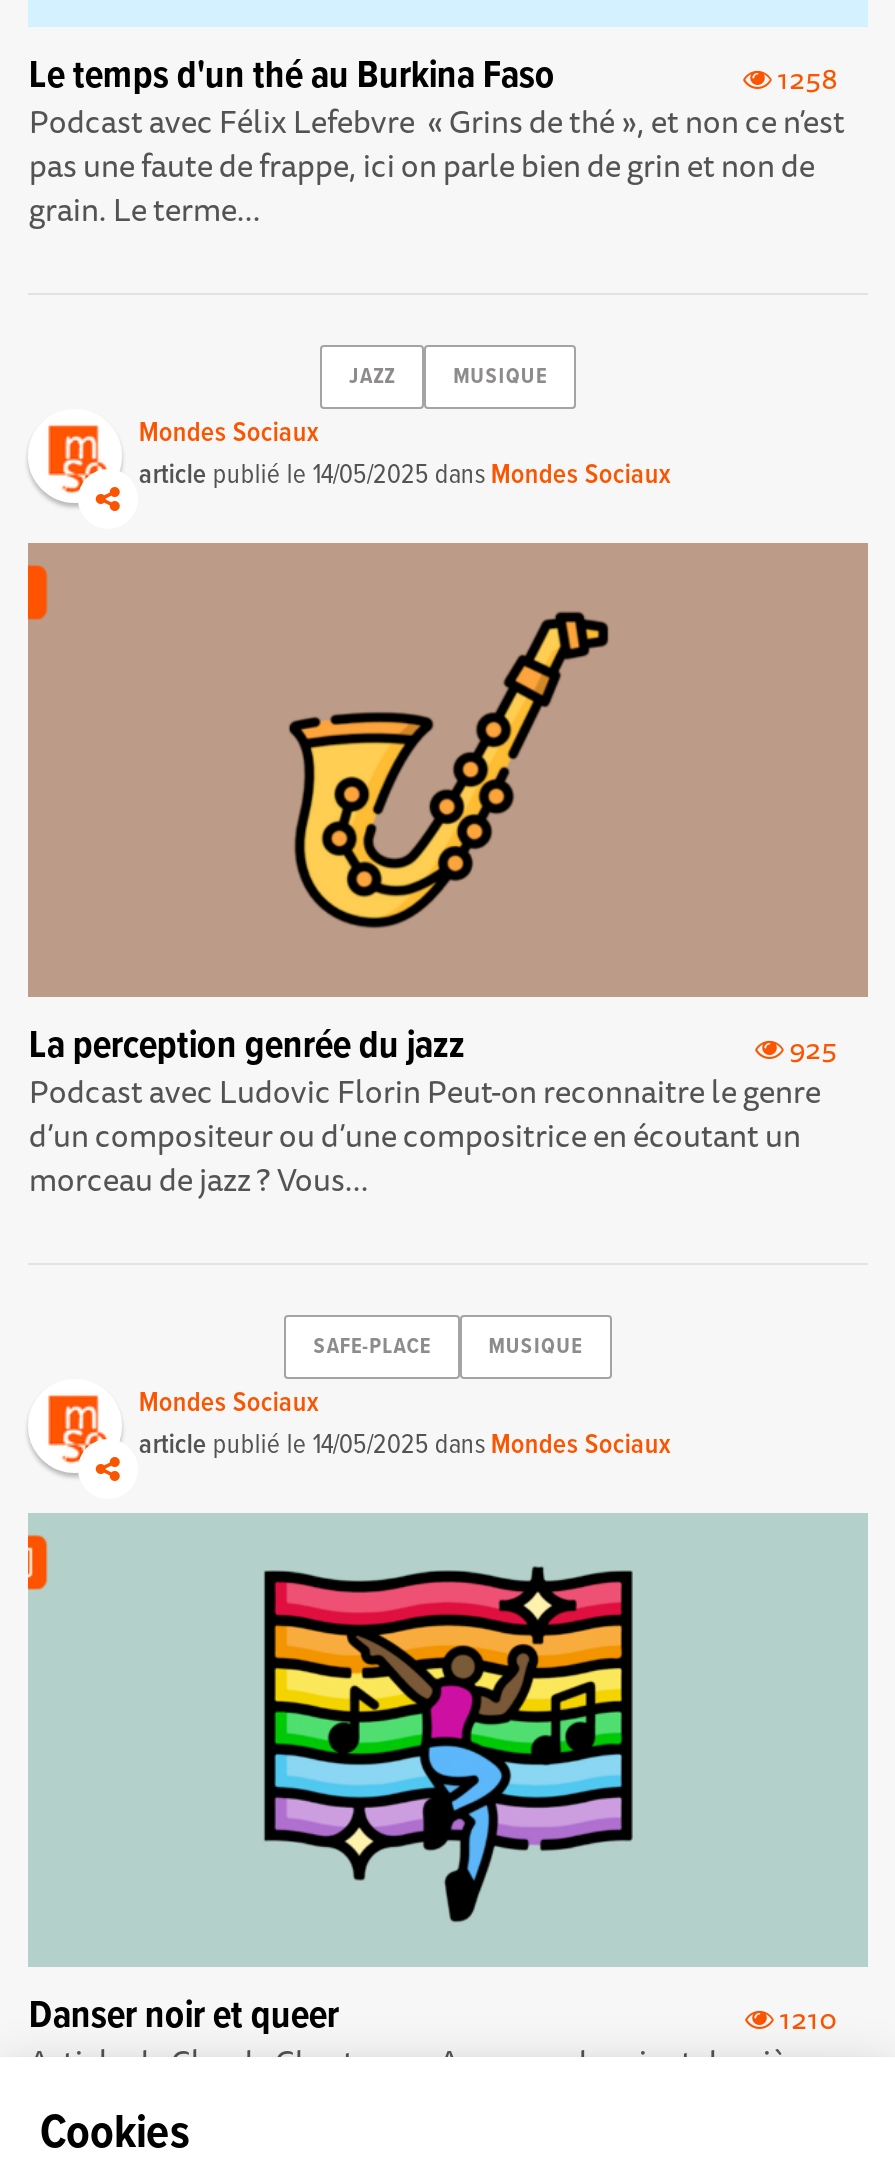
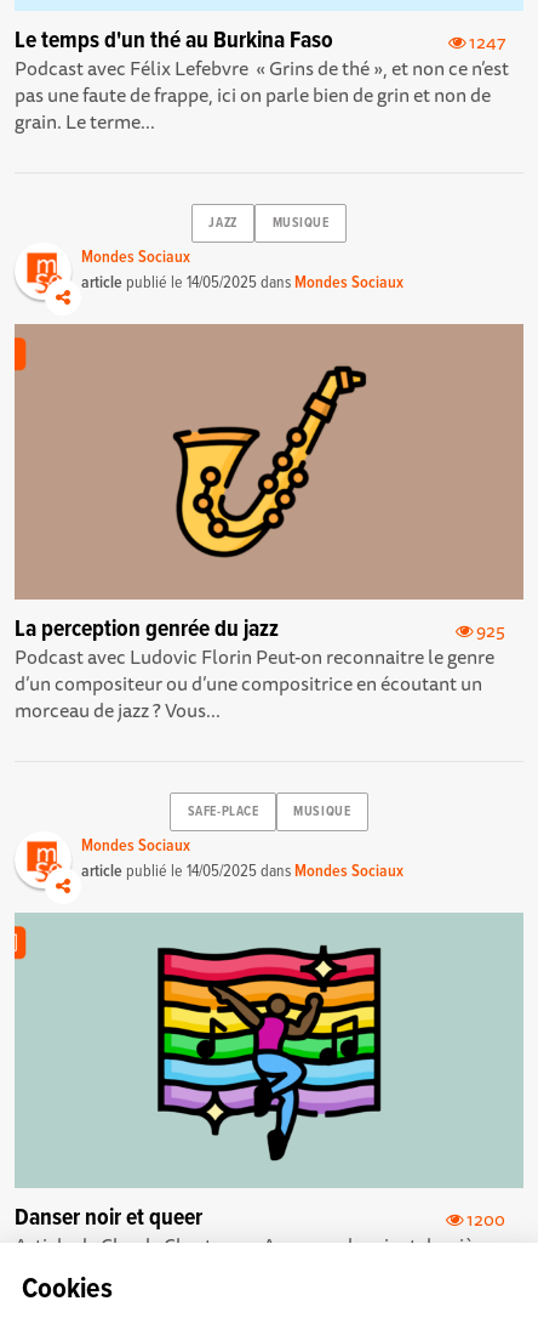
[771,54,837,100] 1258 -> [465,28,505,55] 1247
[773,1995,837,2041] 1210 -> [462,1205,505,1233] 1200

